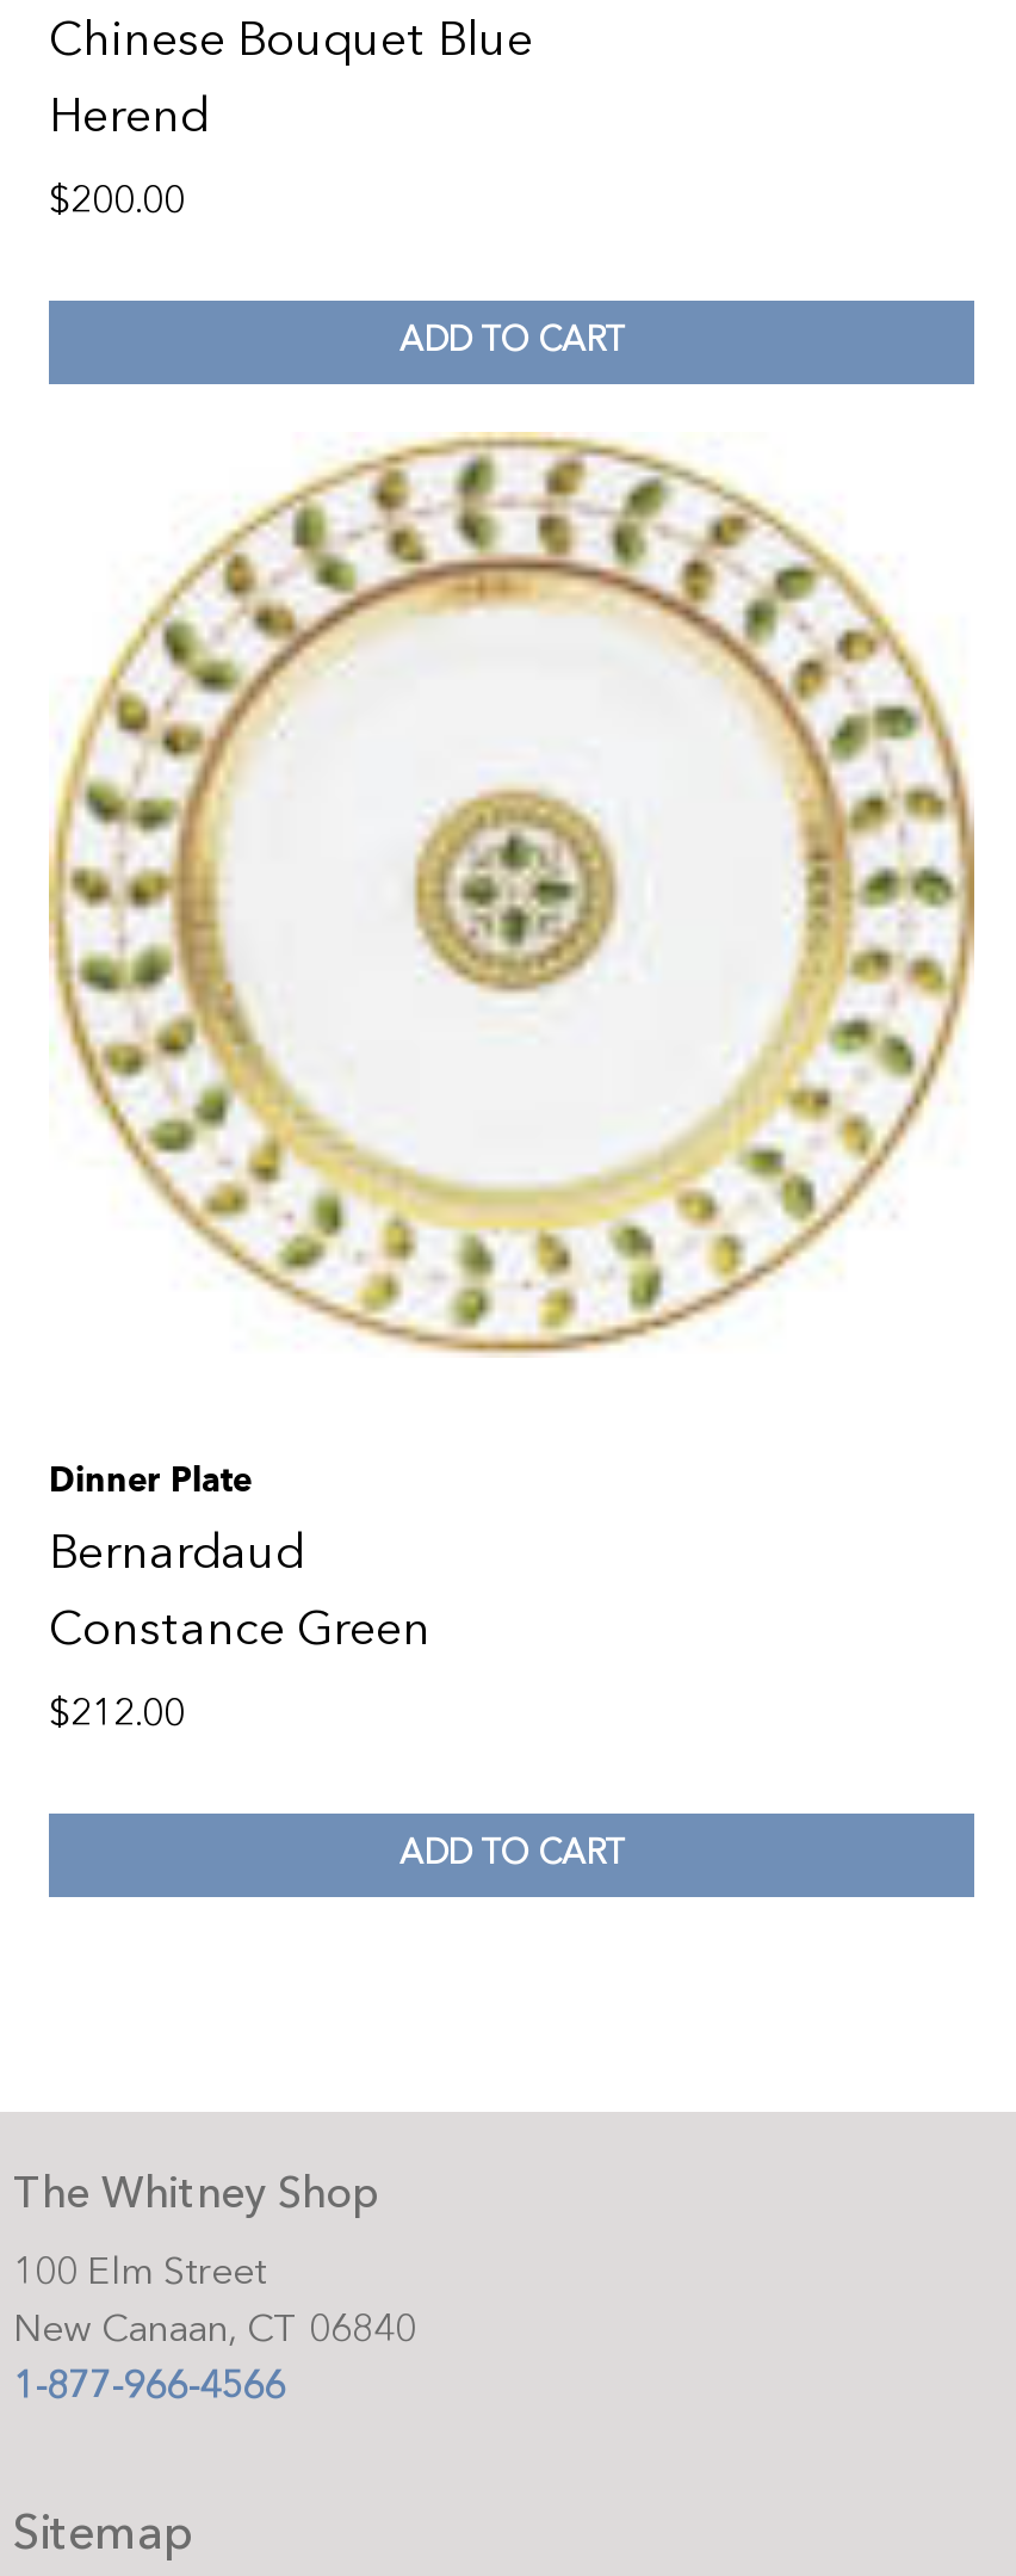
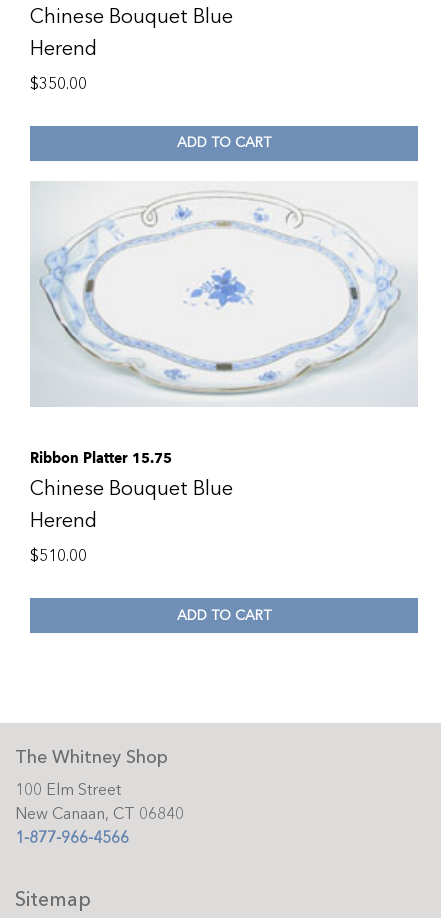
[49,173,185,226] $200.00 -> [30,73,87,95] $350.00
[47,432,977,1739] [image] | Dinner Plate | Bernardaud | Constance Green | $212.00 -> [30,181,418,567] [image] | Ribbon Platter 15.75 | Chinese Bouquet Blue | Herend | $510.00

